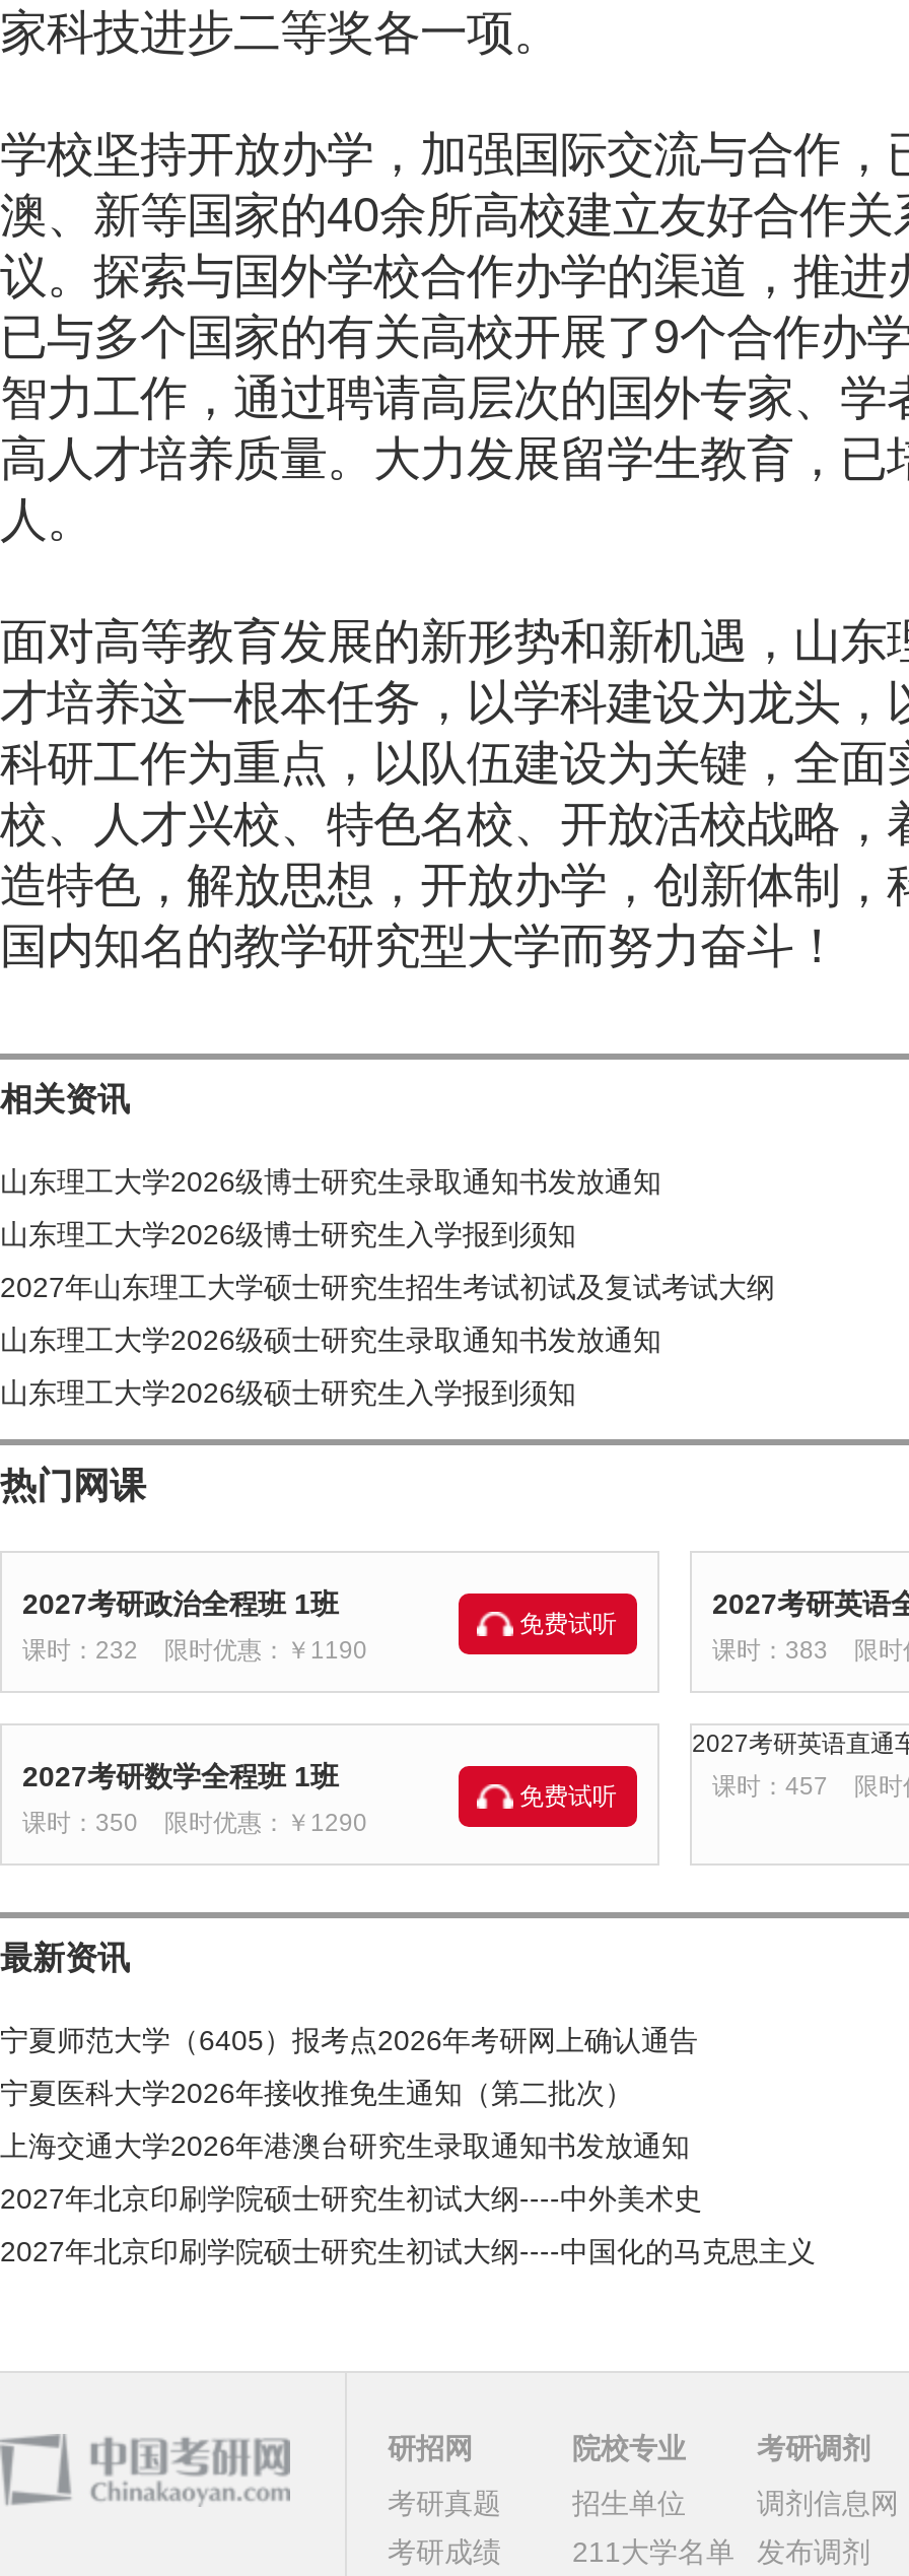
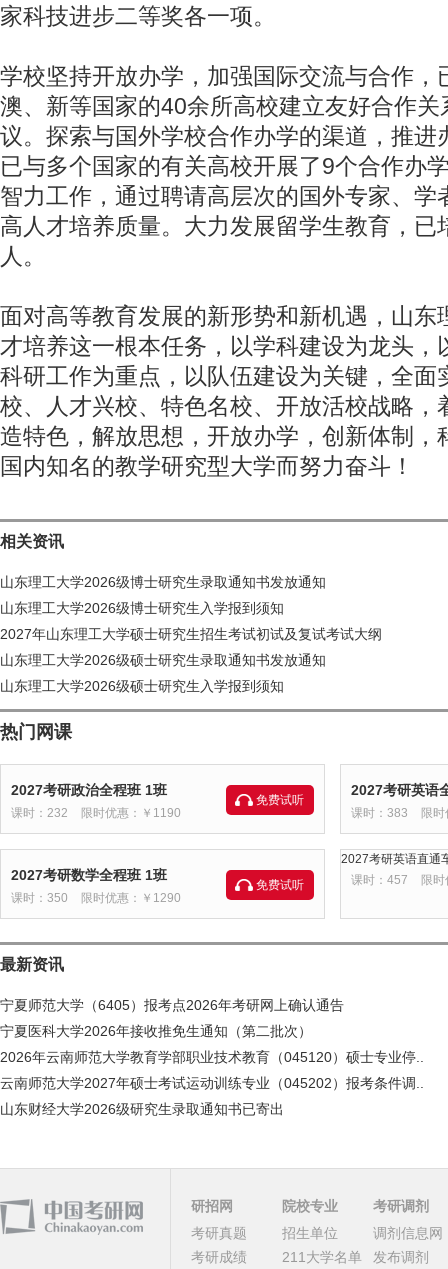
[0,2129,690,2162] 上海交通大学2026年港澳台研究生录取通知书发放通知 -> [0,1049,424,1065] 2026年云南师范大学教育学部职业技术教育（045120）硕士专业停..
[0,2182,702,2215] 2027年北京印刷学院硕士研究生初试大纲----中外美术史 -> [0,1075,424,1091] 云南师范大学2027年硕士考试运动训练专业（045202）报考条件调..
[0,2235,816,2267] 2027年北京印刷学院硕士研究生初试大纲----中国化的马克思主义 -> [0,1101,284,1117] 山东财经大学2026级研究生录取通知书已寄出

